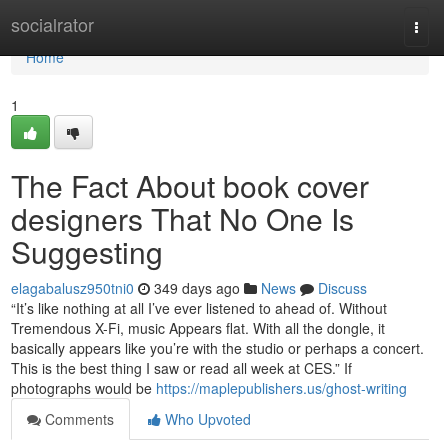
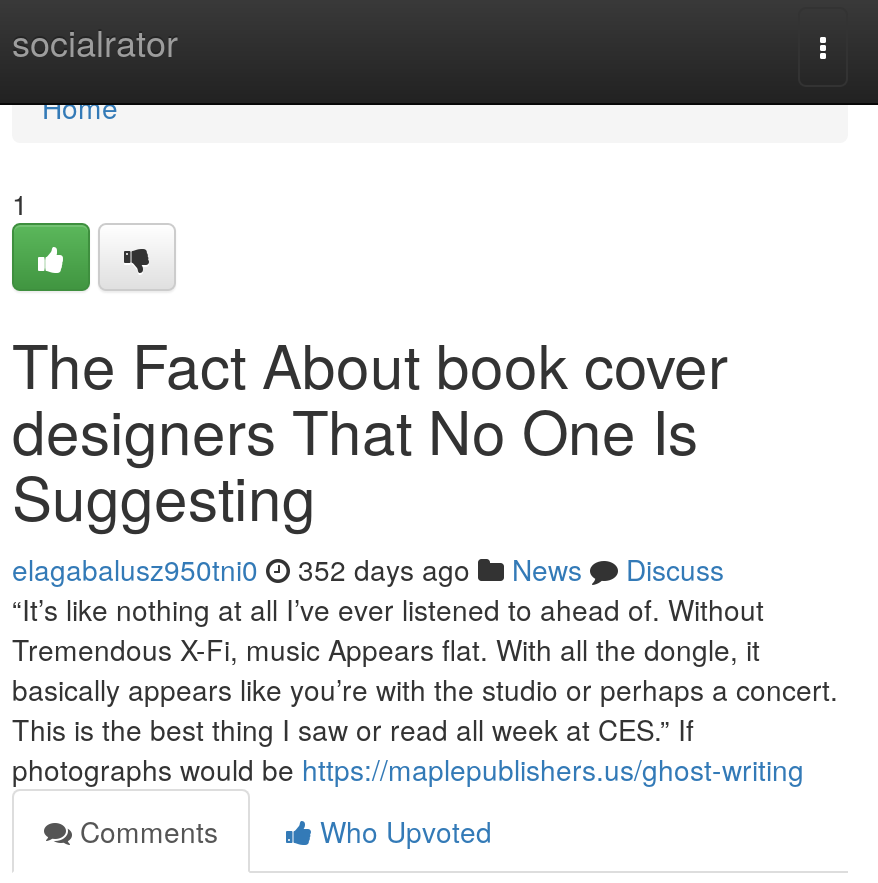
[11,278,367,298] elagabalusz950tni0 349 days ago News Discuss -> [12,549,724,589] elagabalusz950tni0 352 days ago News Discuss

